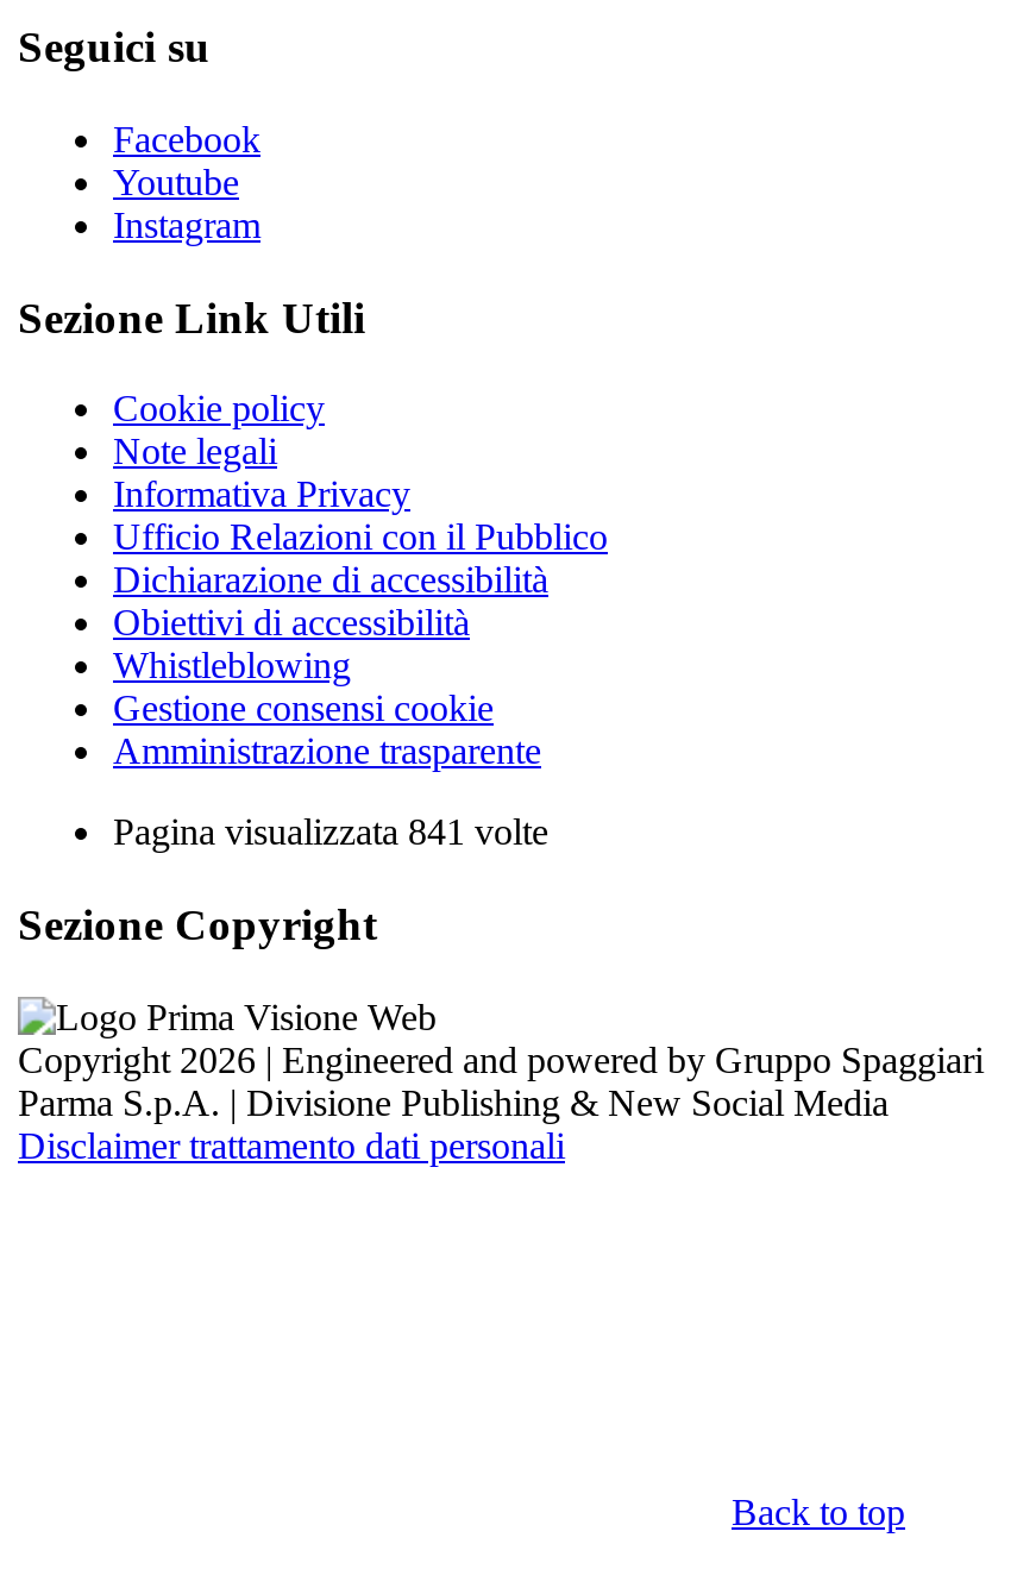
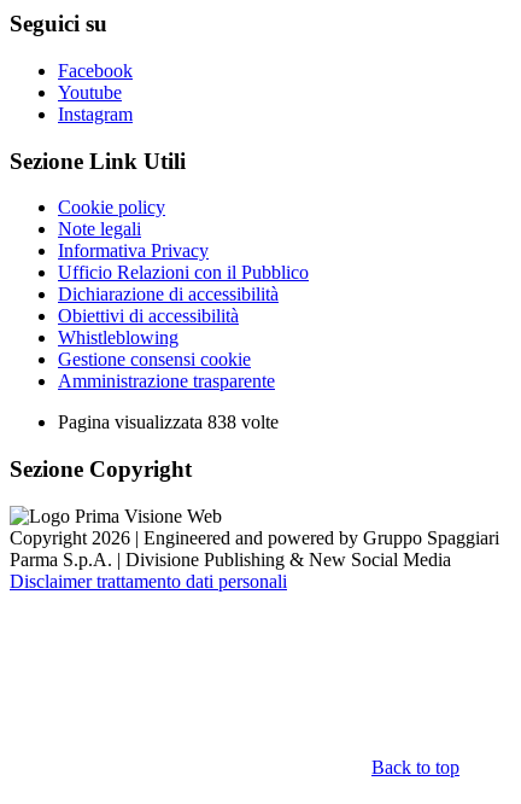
[113,812,548,852] Pagina visualizzata 841 volte -> [58,412,279,432] Pagina visualizzata 838 volte

